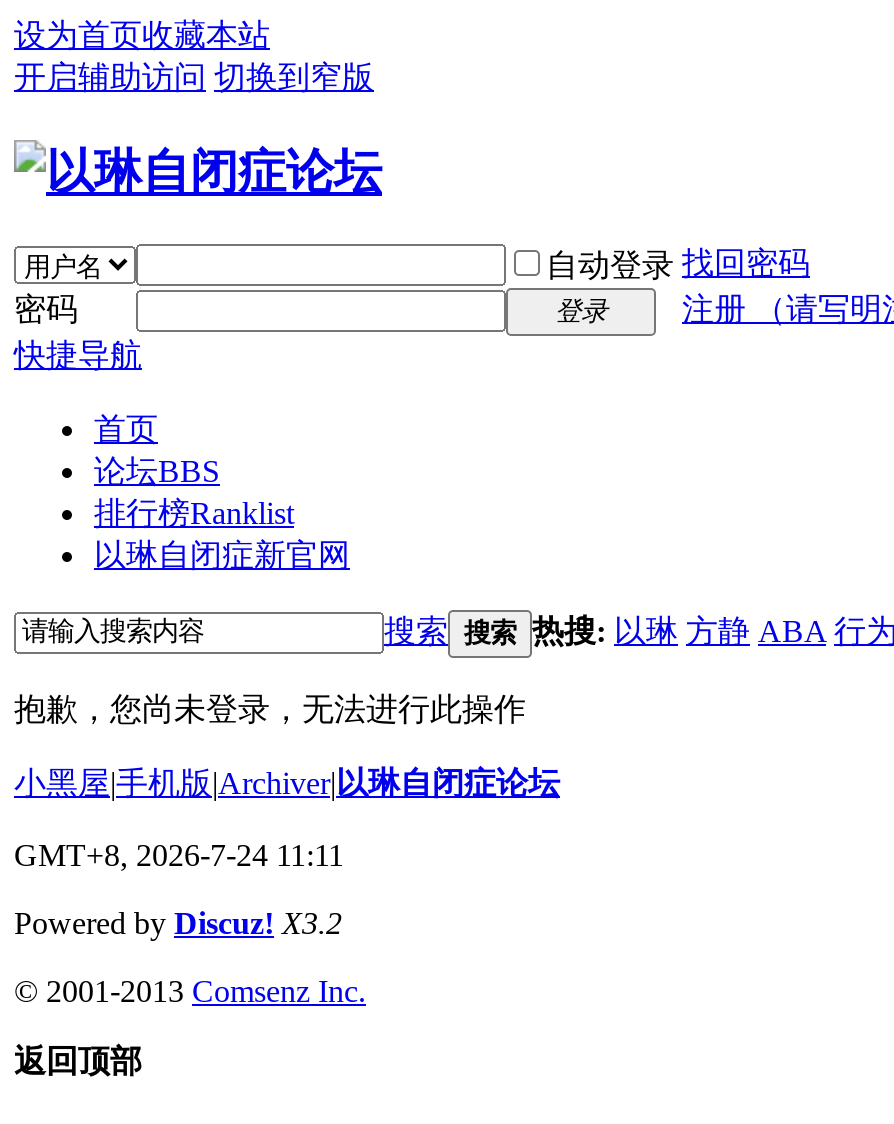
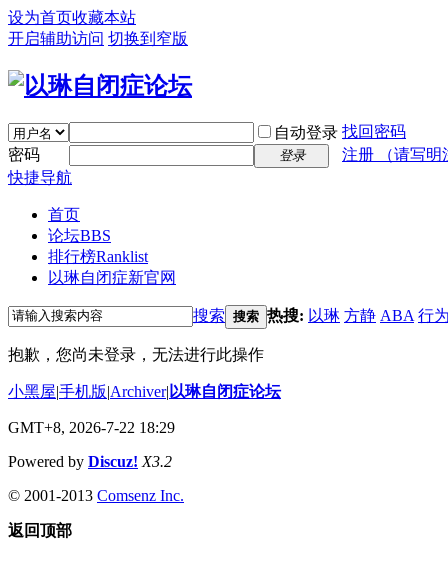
[14,838,344,872] GMT+8, 2026-7-24 11:11 -> [8,419,175,436] GMT+8, 2026-7-22 18:29

